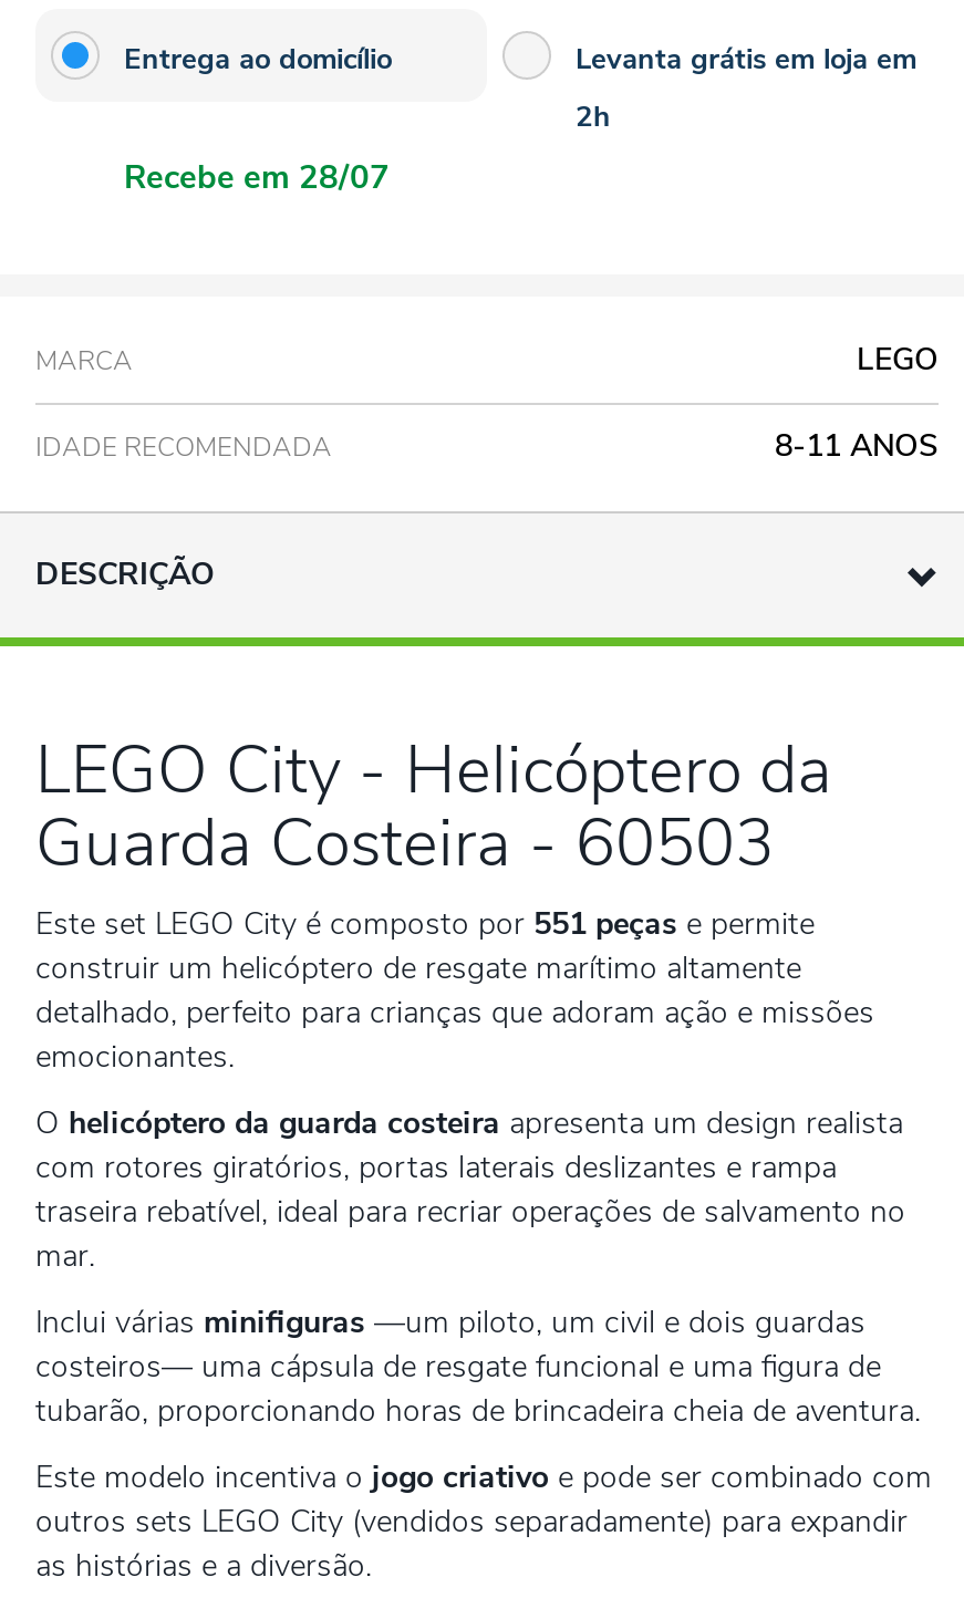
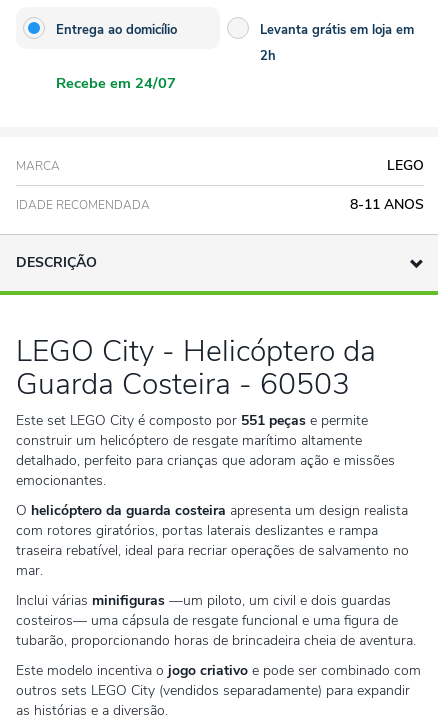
[124,155,390,199] Recebe em 28/07 -> [56,73,176,93] Recebe em 24/07

